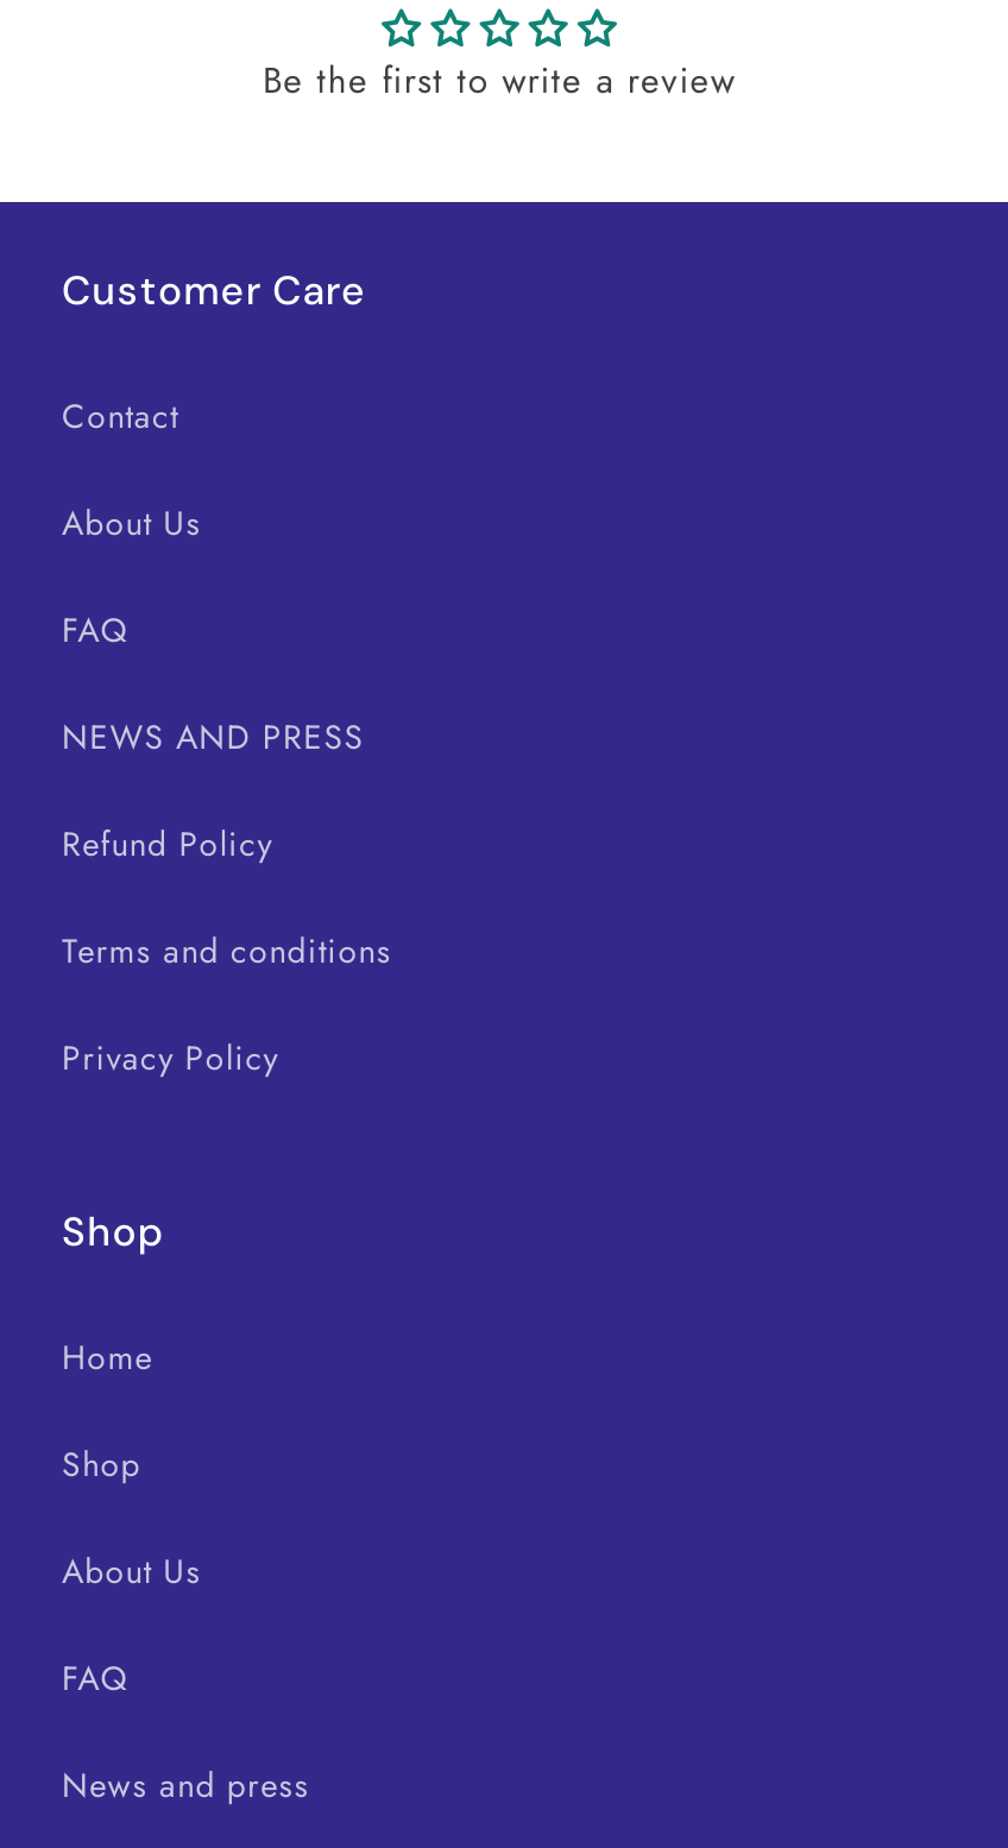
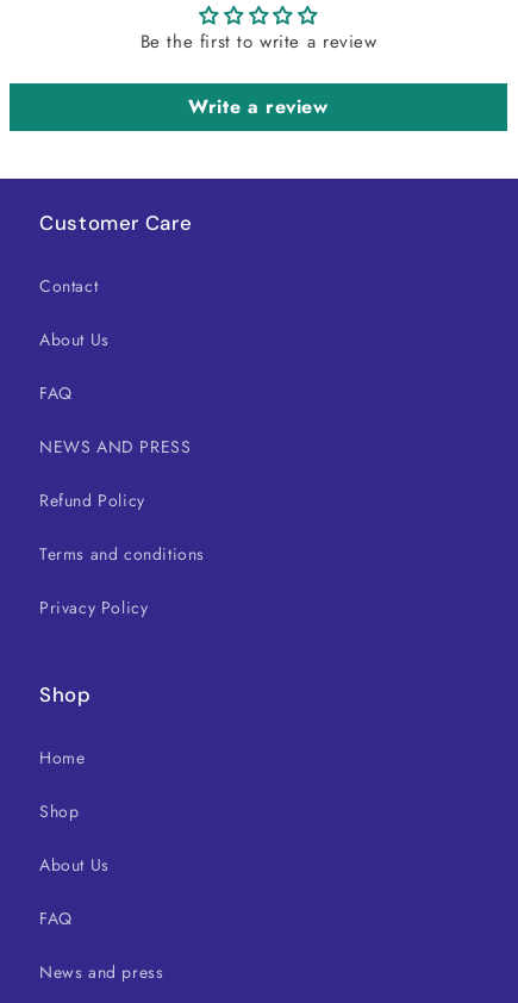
none -> [189,93,328,121] Write a review

